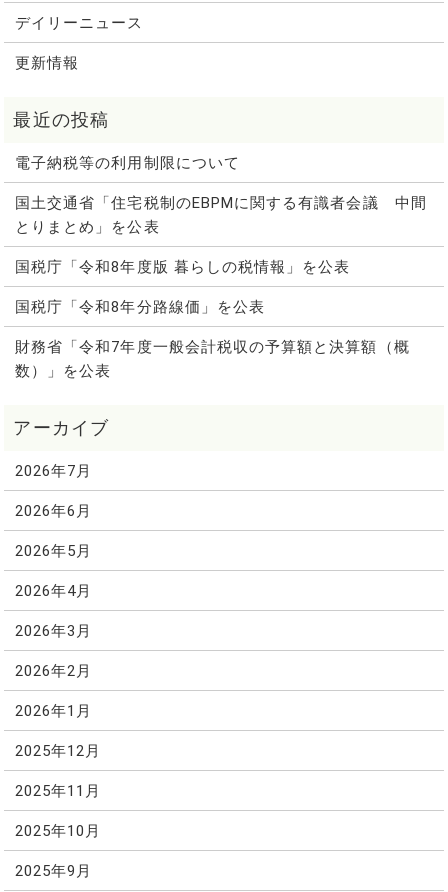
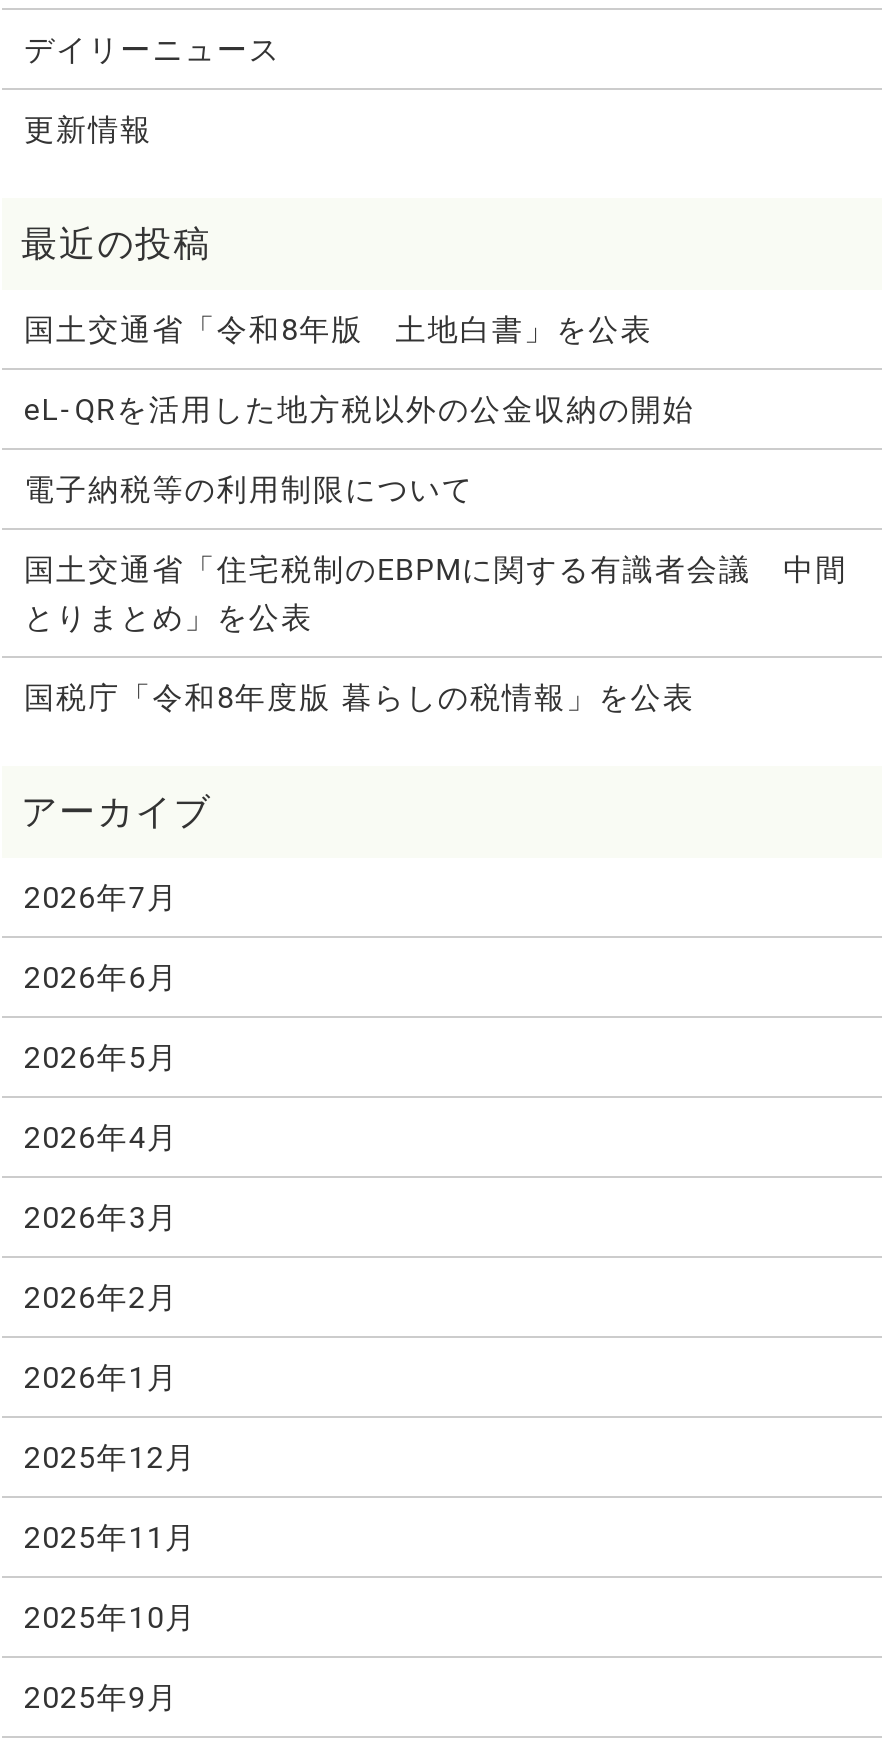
none -> [24,311,695,427] 国土交通省「令和8年版 土地白書」を公表 | eL-QRを活用した地方税以外の公金収納の開始
moved [15,154,427,276] -> [24,471,848,715]: 電子納税等の利用制限について | 国土交通省「住宅税制のEBPMに関する有識者会議 中間 | とりまとめ」を公表 | 国税庁「令和8年度版 暮らしの税情報」を公表
[15,298,410,380] 国税庁「令和8年分路線価」を公表 | 財務省「令和7年度一般会計税収の予算額と決算額（概 | 数）」を公表 -> none

